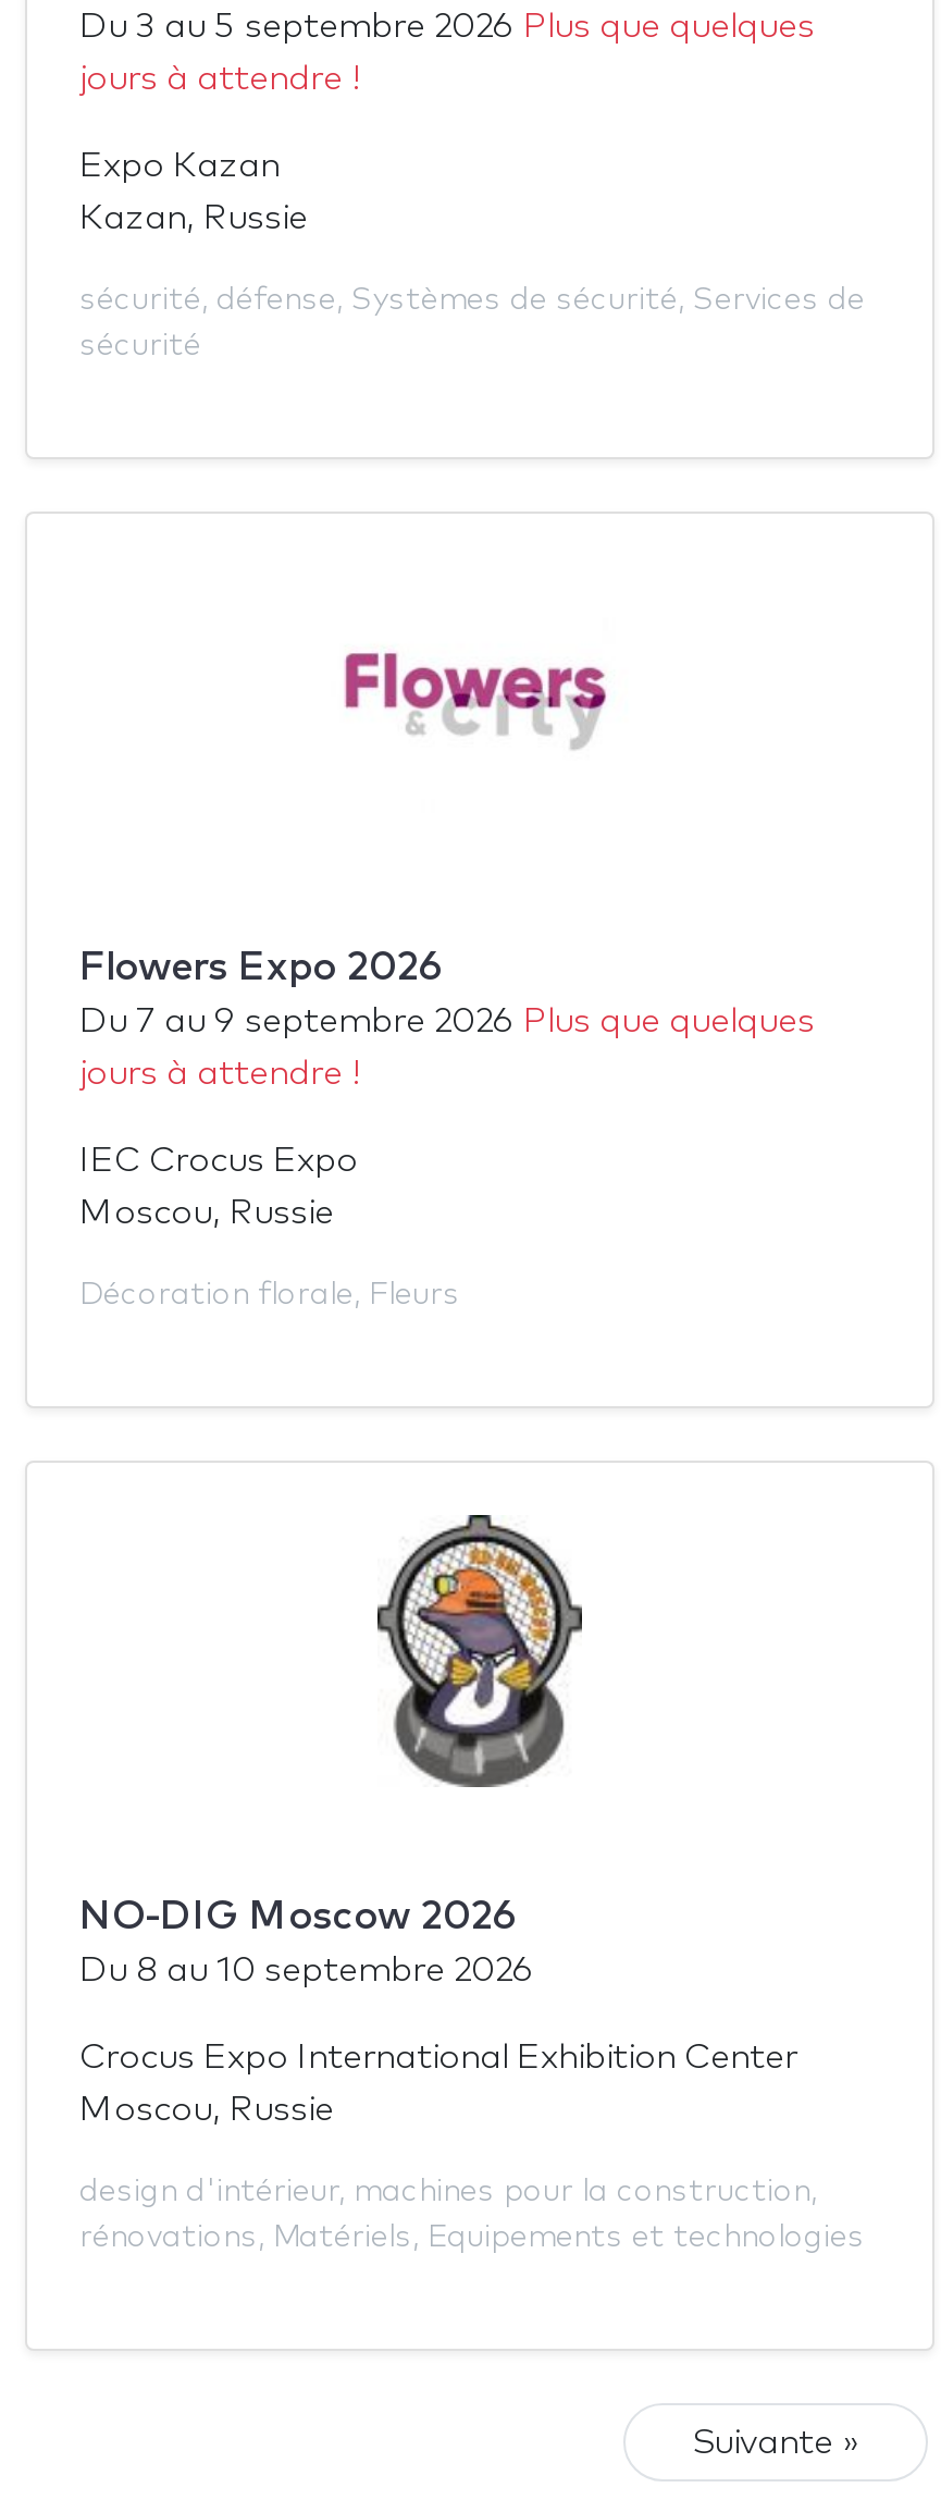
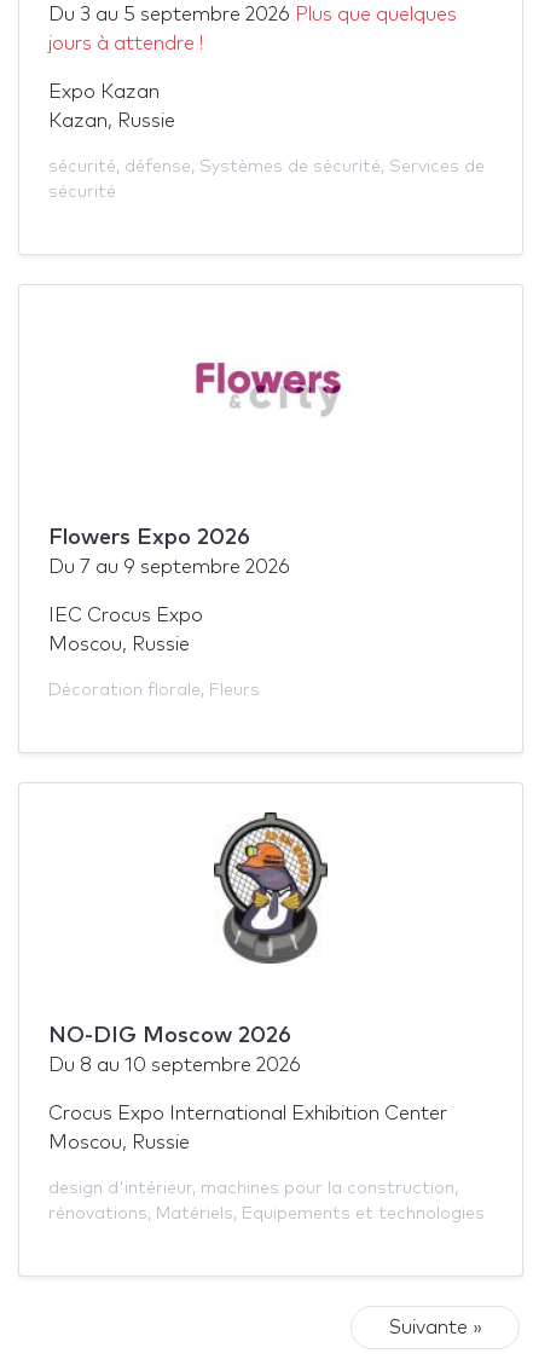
[79,1003,815,1090] Du 7 au 9 septembre 2026 Plus que quelques | jours à attendre ! -> [48,557,290,576] Du 7 au 9 septembre 2026

